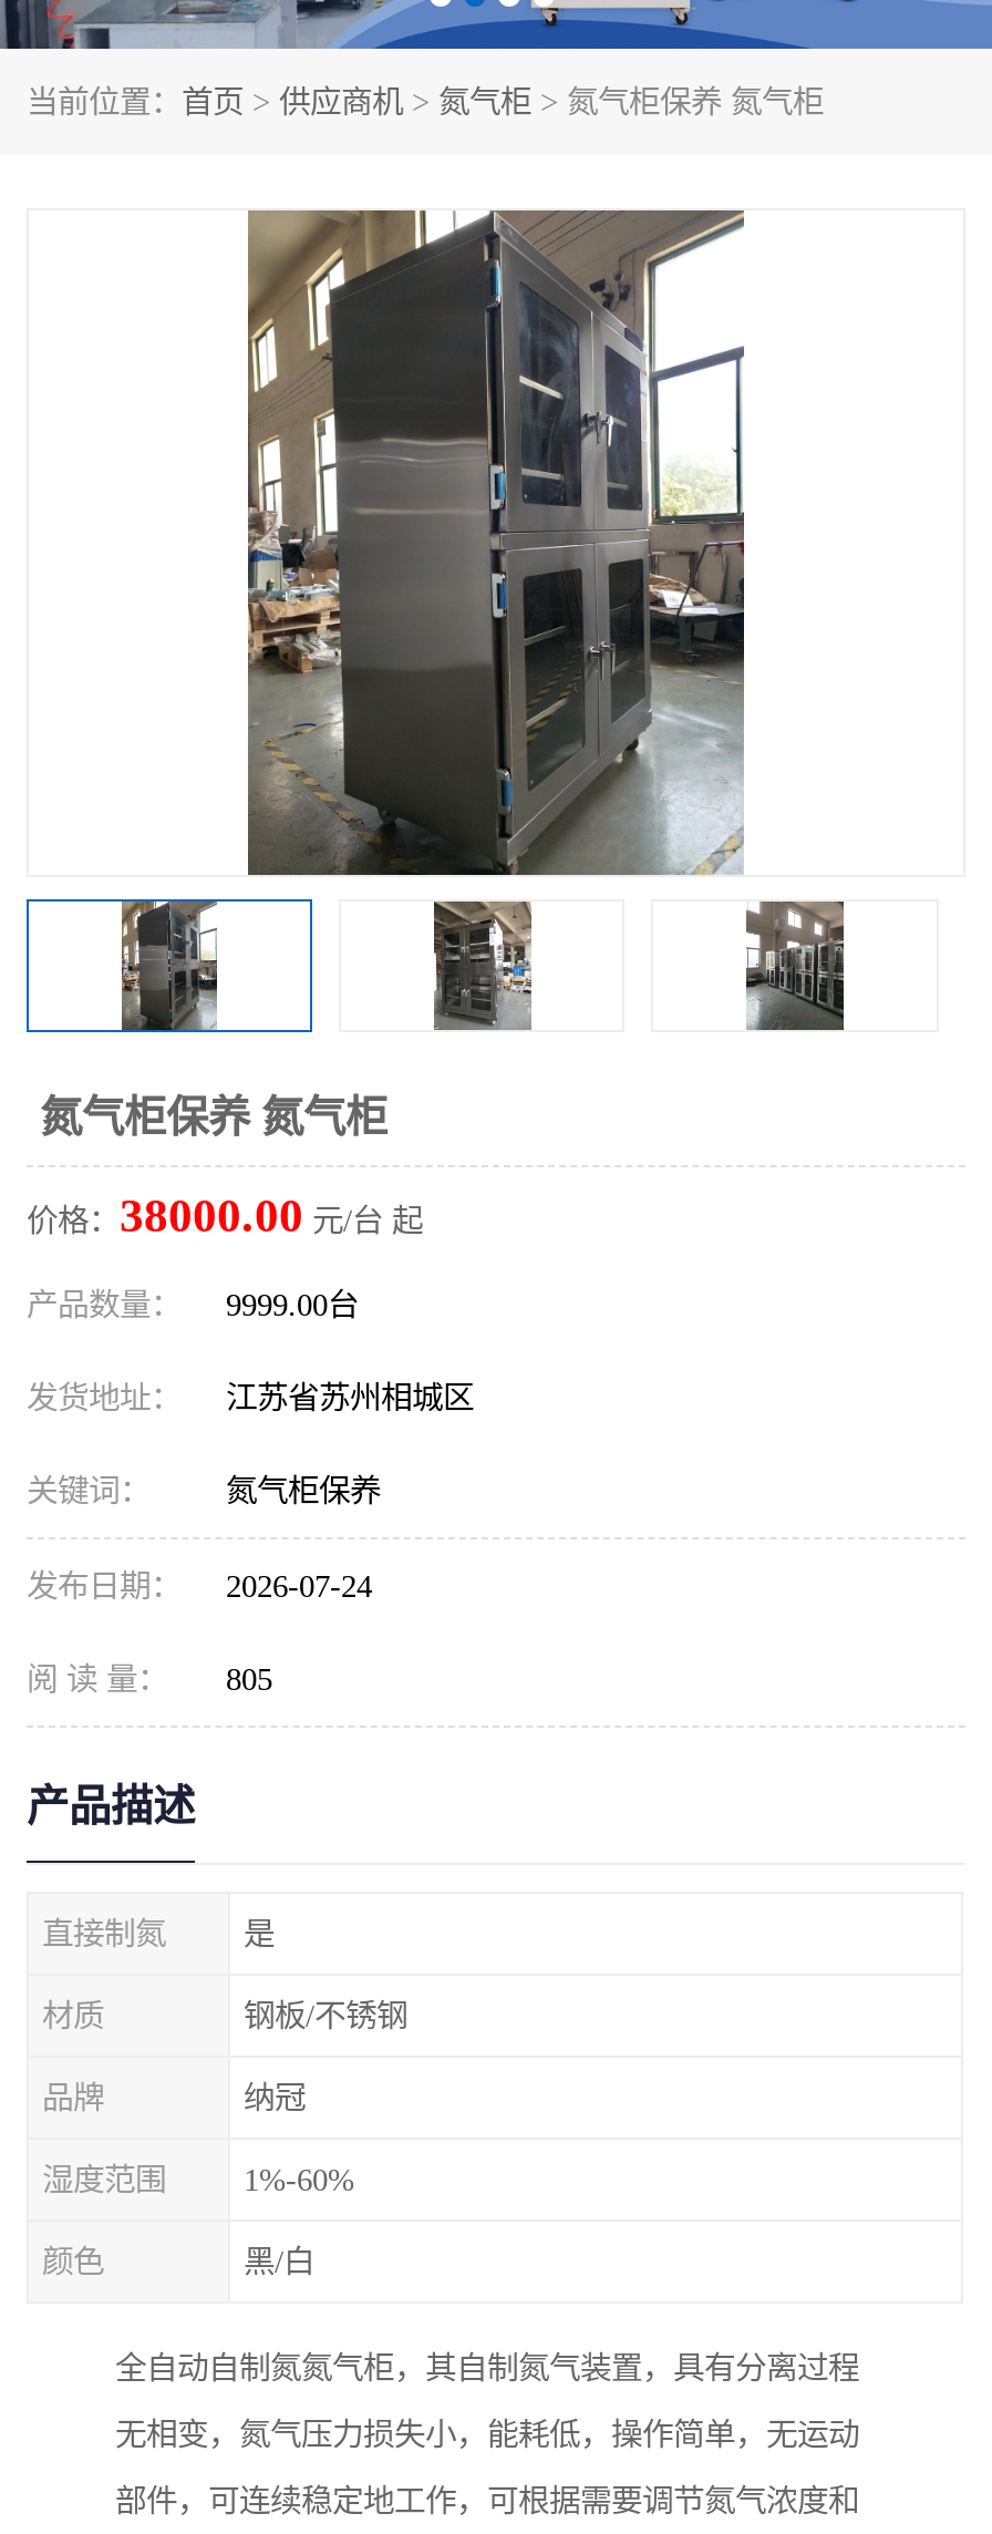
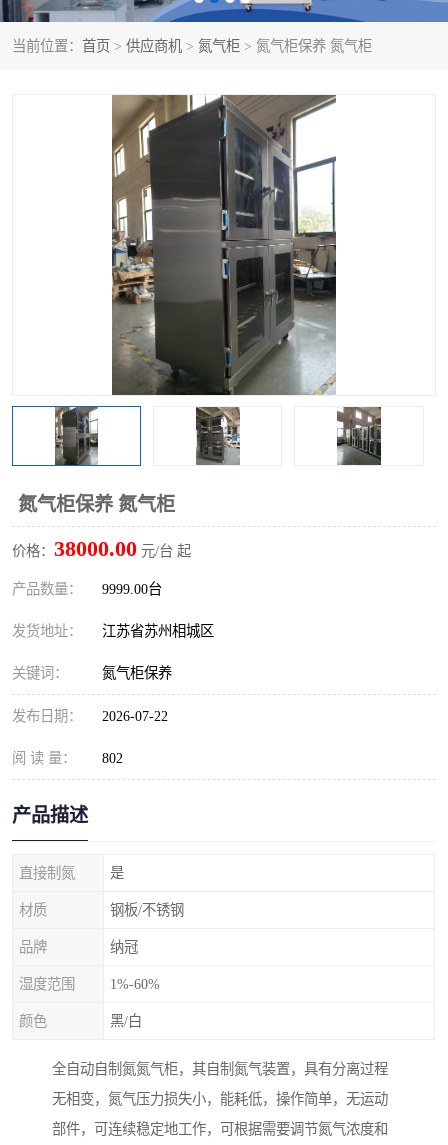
[27,1568,372,1604] 发布日期： 2026-07-24 -> [12,708,168,724] 发布日期： 2026-07-22
[27,1661,272,1697] 阅 读 量： 805 -> [12,750,123,766] 阅 读 量： 802

